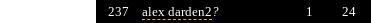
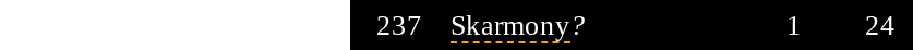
[142,4,219,19] alex darden2? -> [450,8,586,41] Skarmony?

